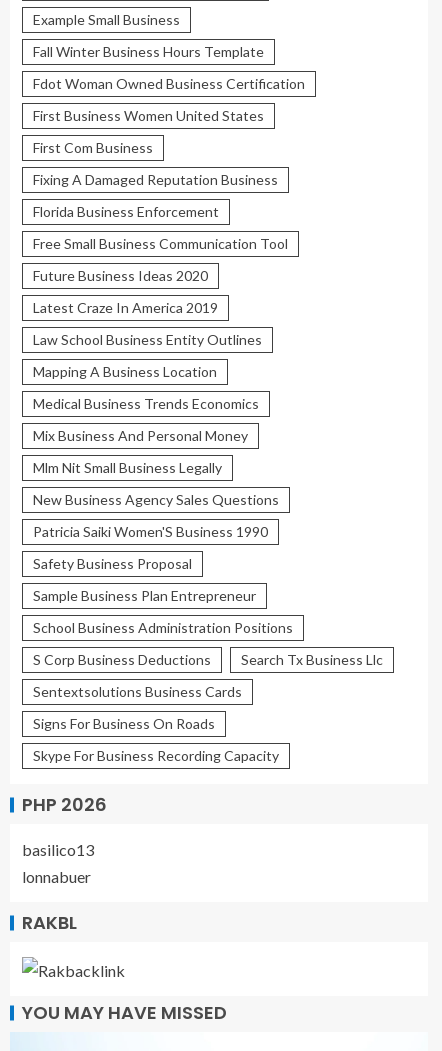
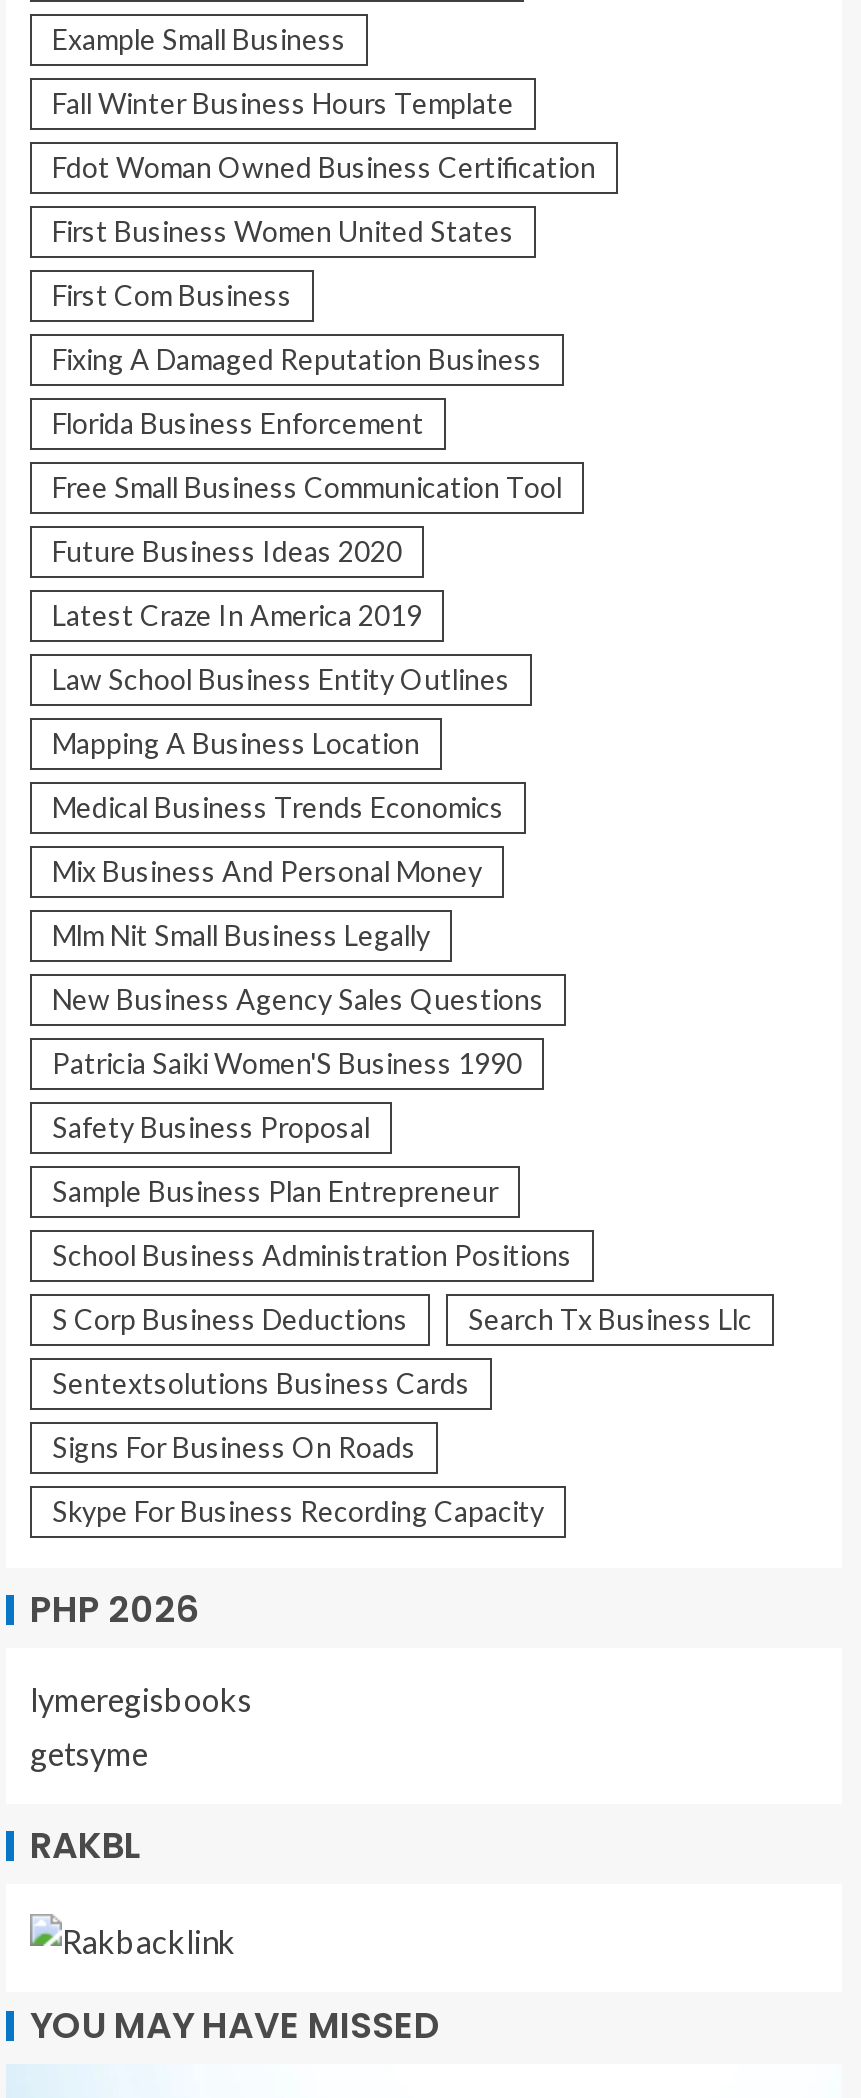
[22,840,94,886] basilico13 | lonnabuer -> [30,1681,252,1773] lymeregisbooks | getsyme

